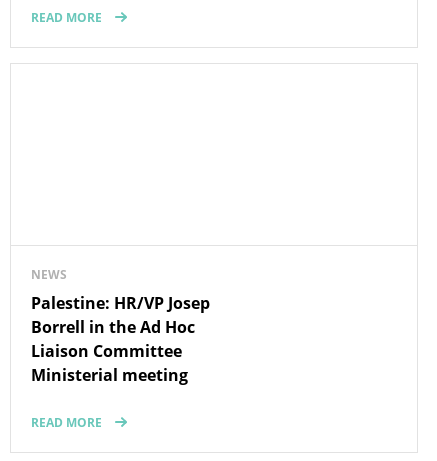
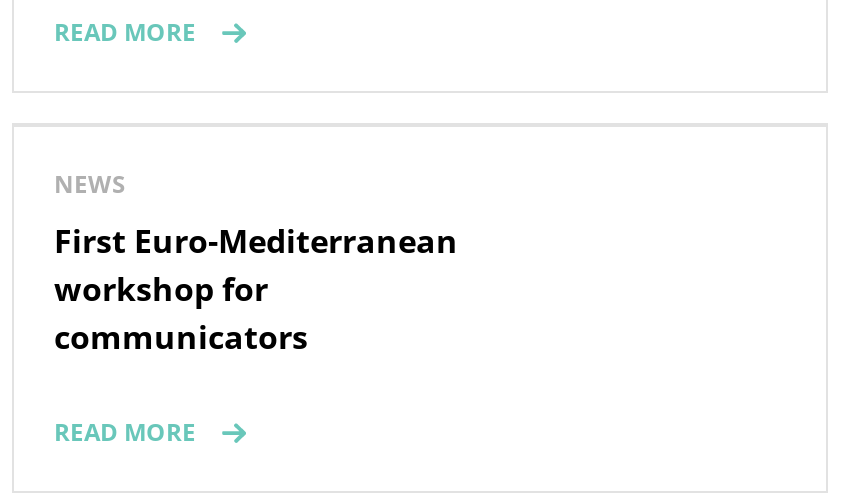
[31,292,210,386] Palestine: HR/VP Josep | Borrell in the Ad Hoc | Liaison Committee | Ministerial meeting -> [54,220,458,360] First Euro-Mediterranean | workshop for | communicators

